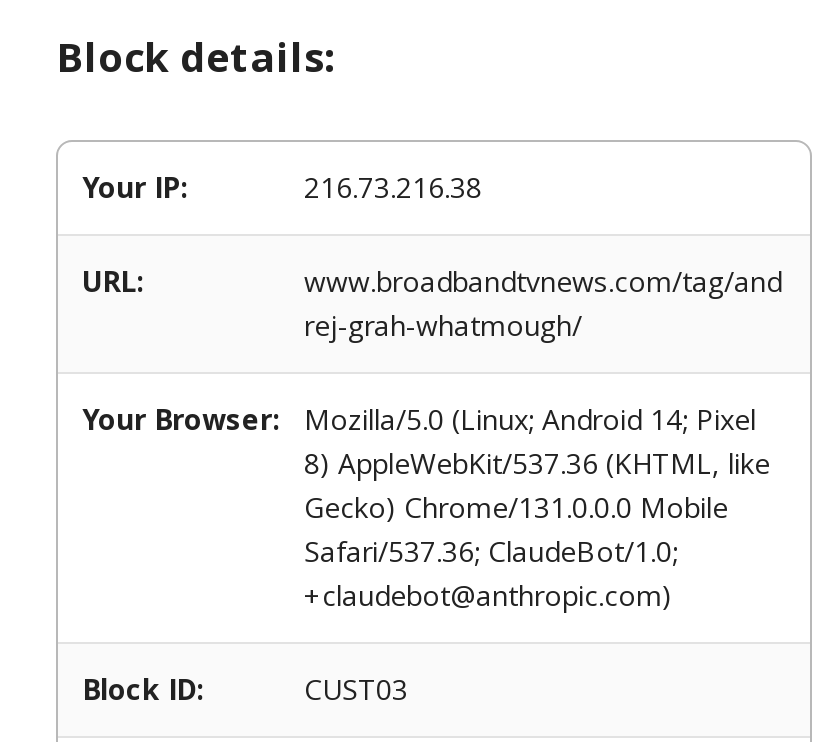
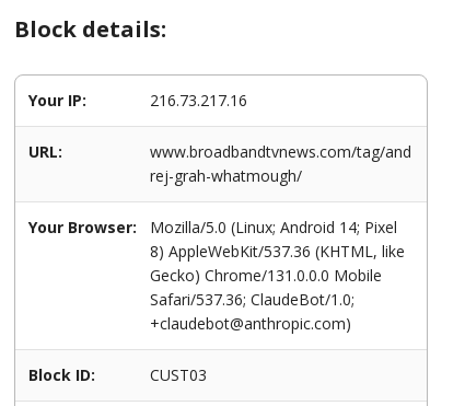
[304,168,482,206] 216.73.216.38 -> [150,90,247,111] 216.73.217.16

